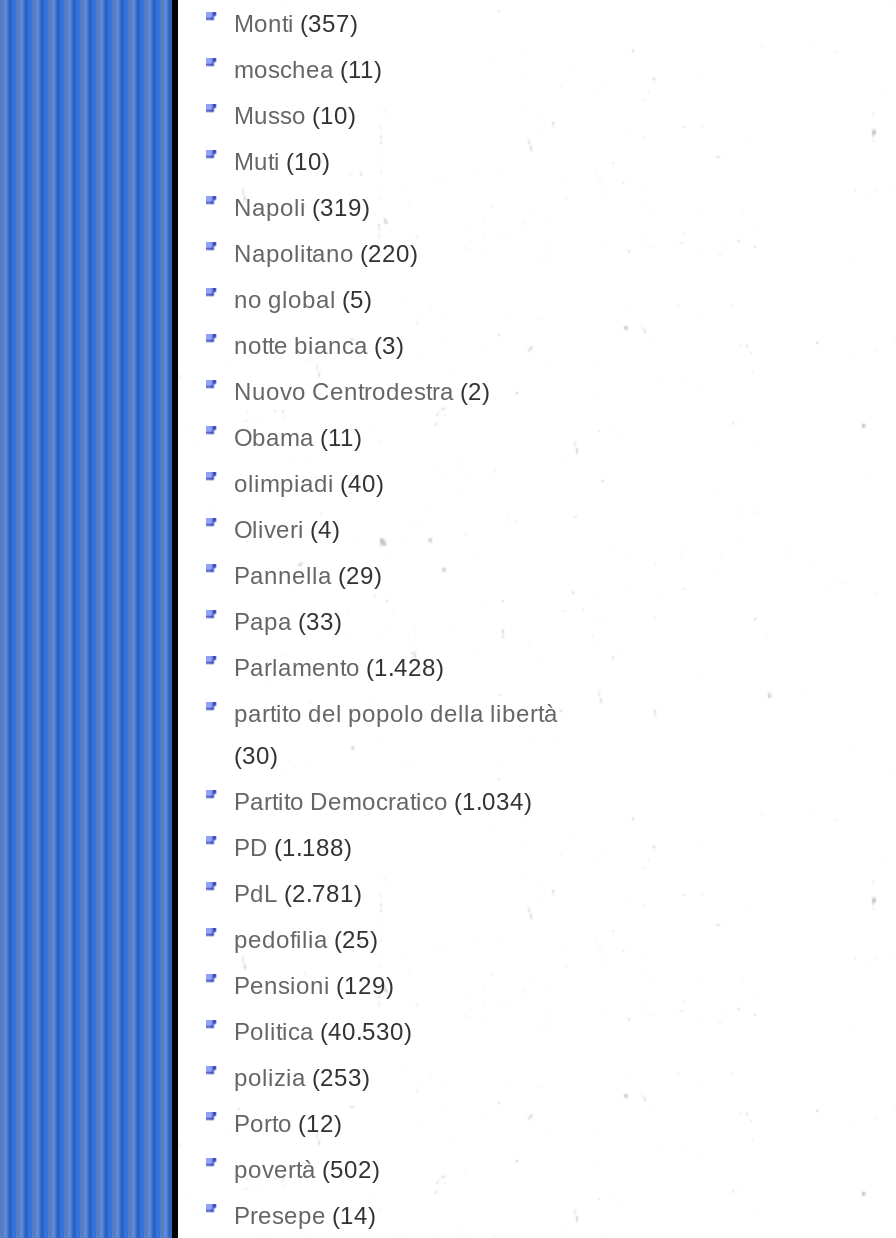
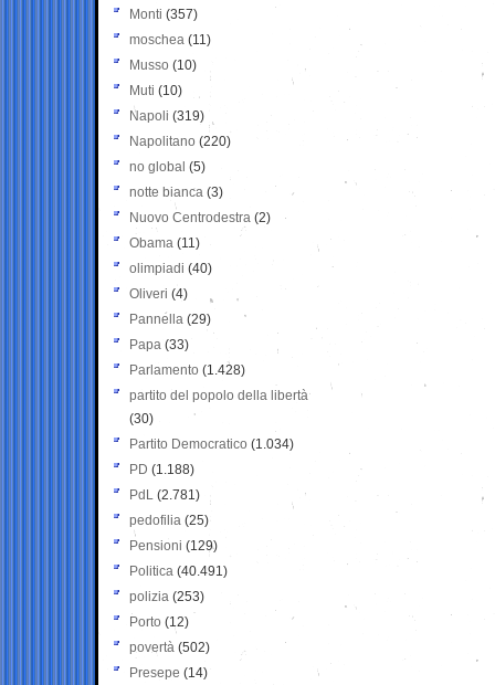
[234,1018,412,1046] Politica (40.530) -> [129,563,228,579] Politica (40.491)

